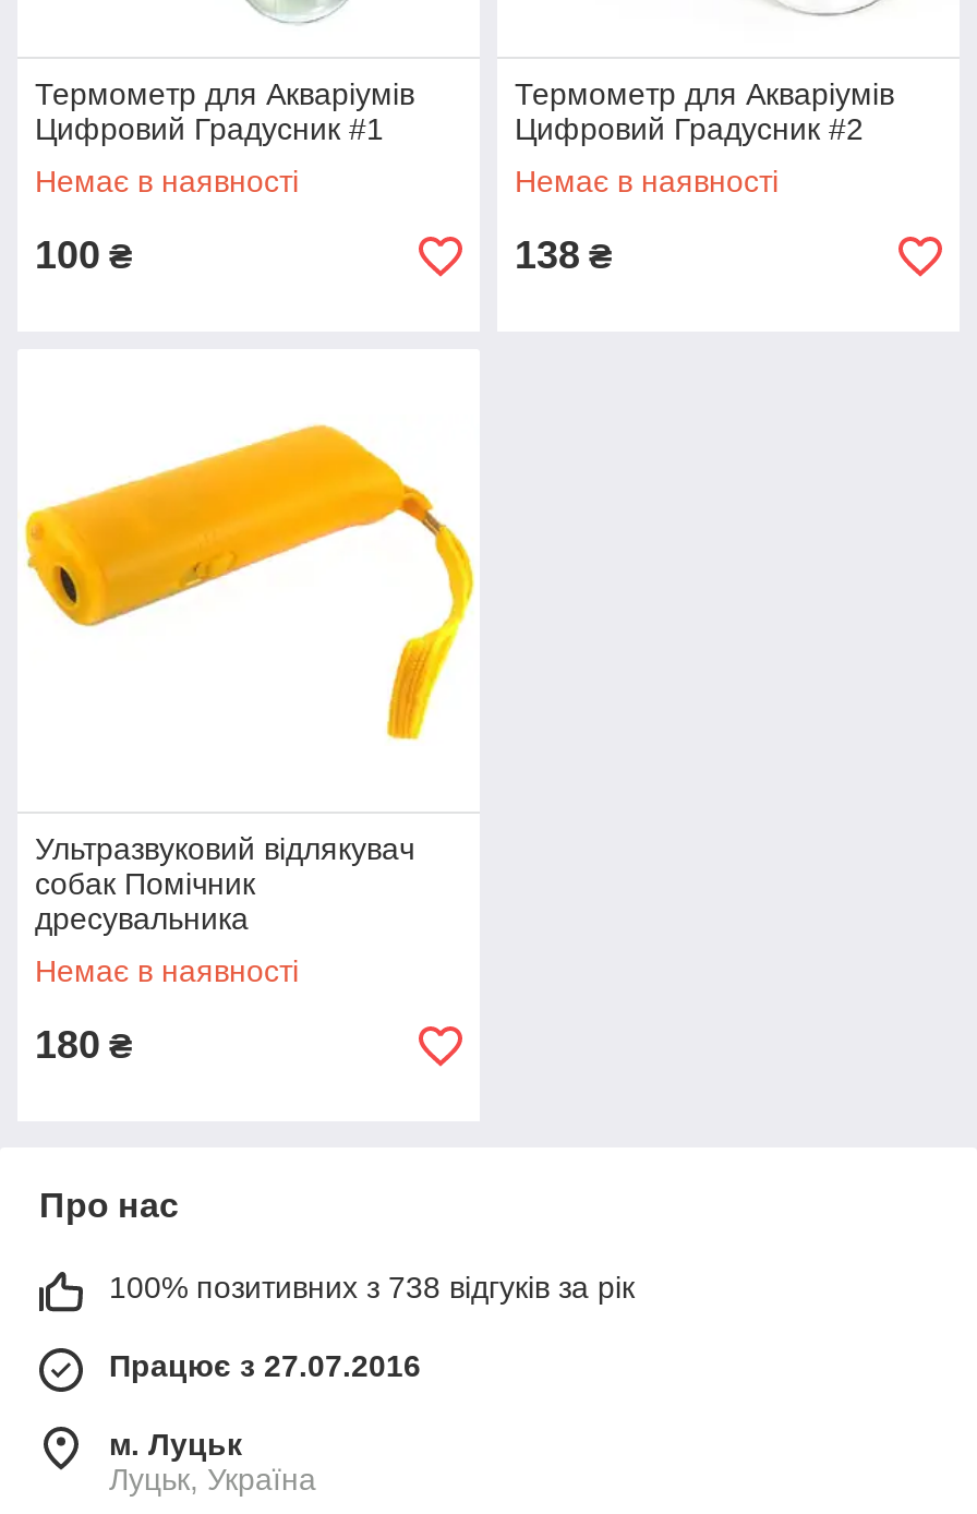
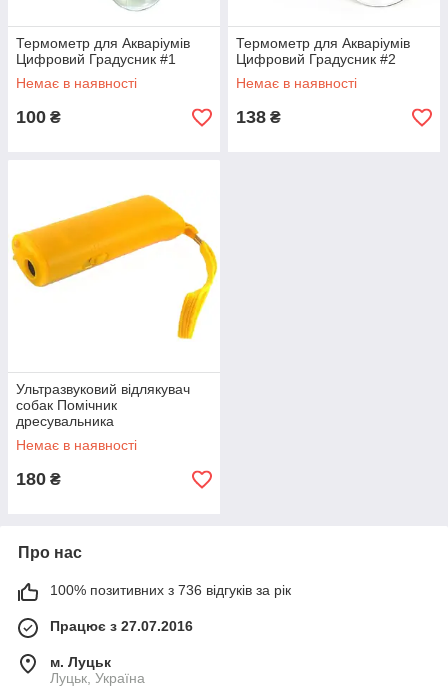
[109,1270,635,1305] 100% позитивних з 738 відгуків за рік -> [50,582,291,598] 100% позитивних з 736 відгуків за рік

